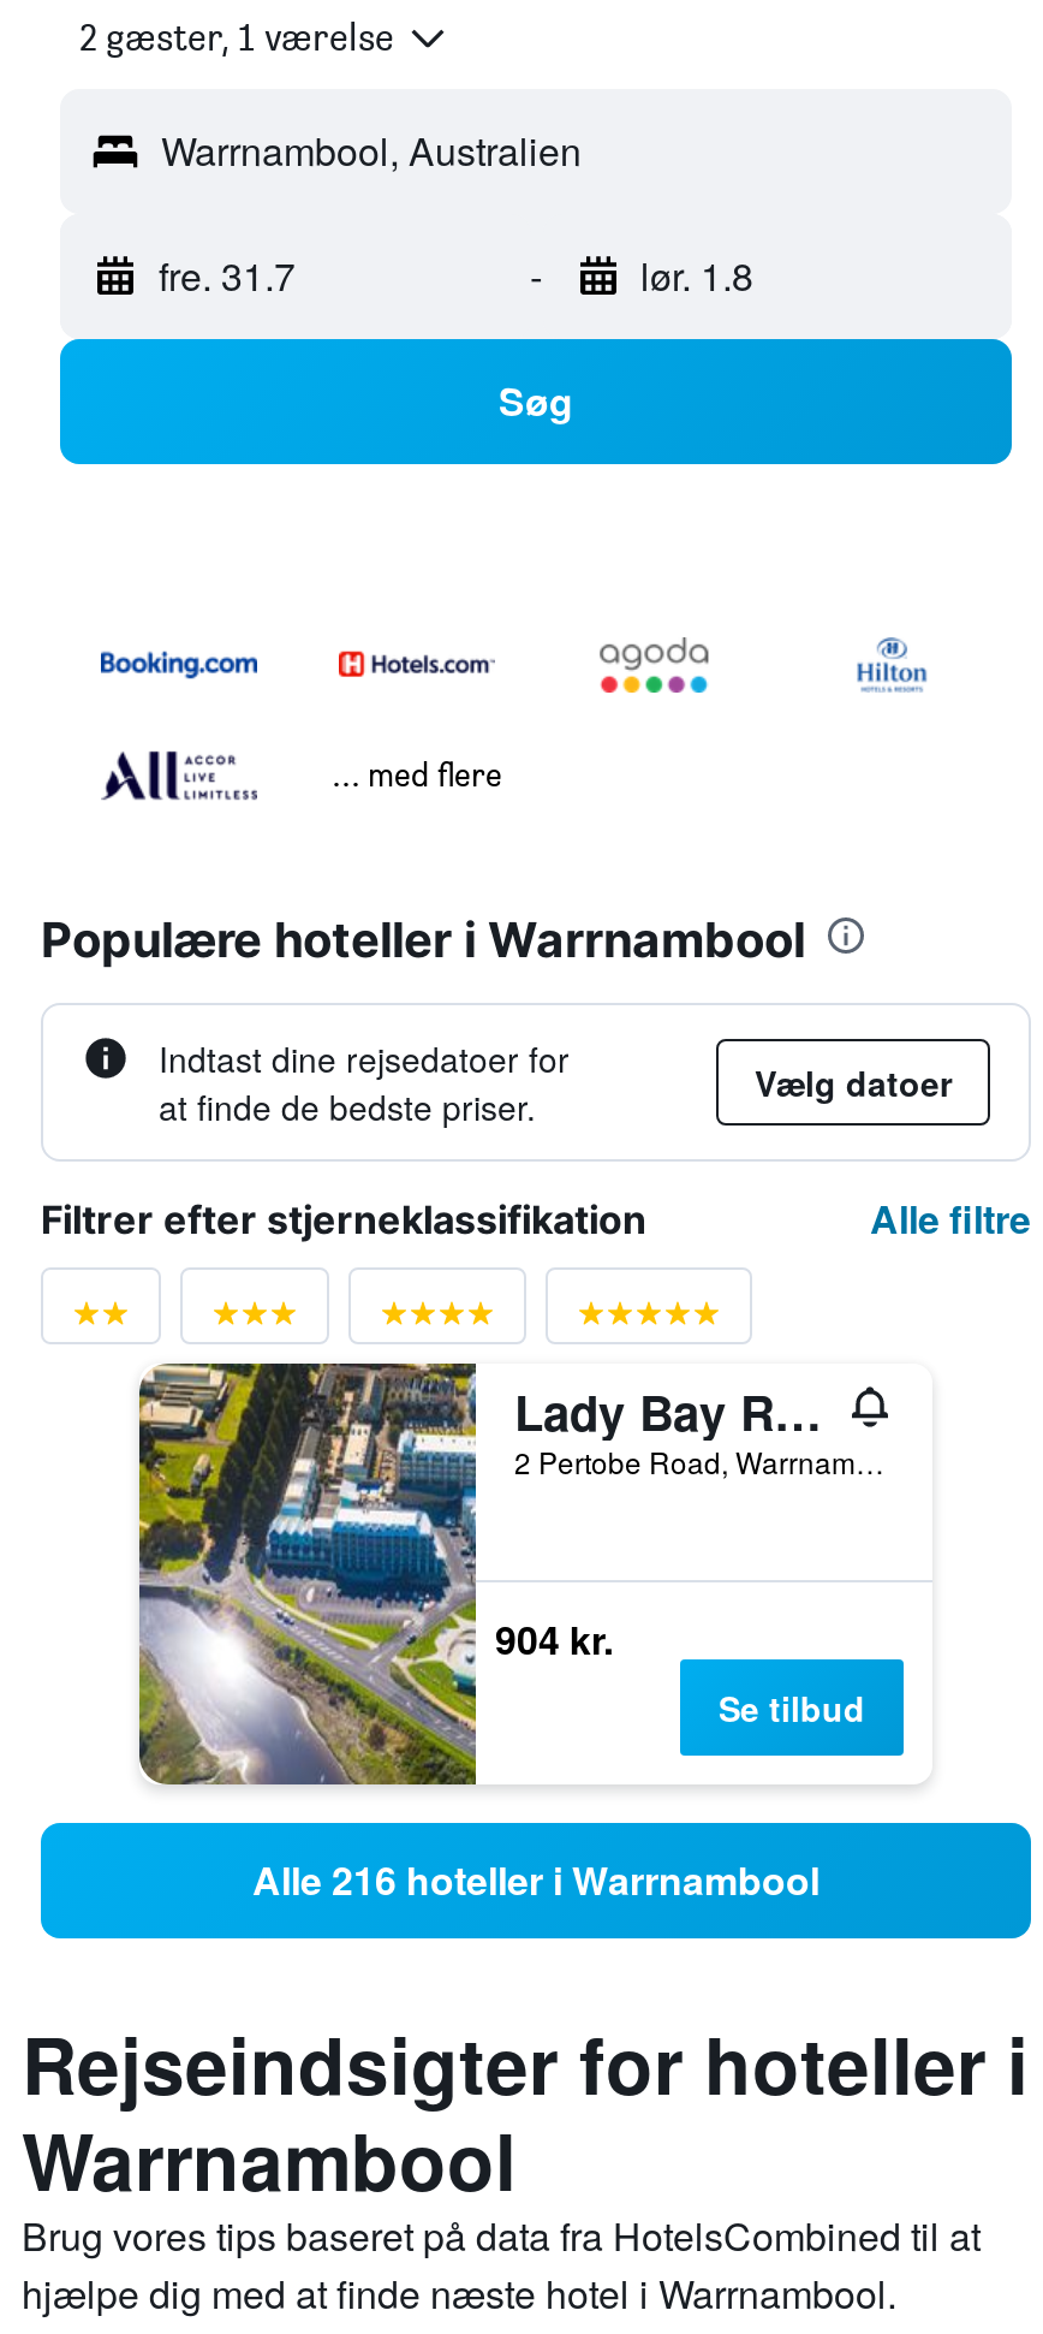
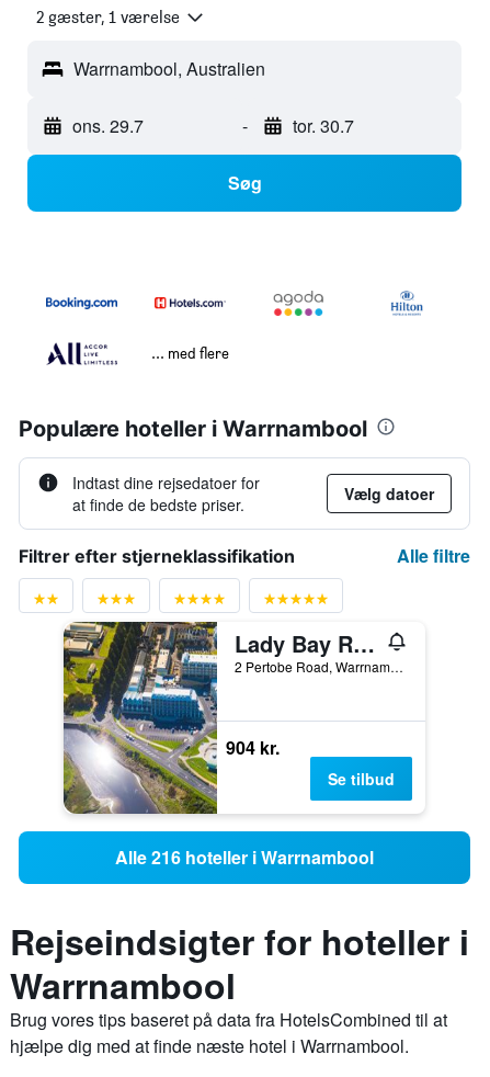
[159,248,296,304] fre. 31.7 -> [72,113,144,138] ons. 29.7
[640,248,753,304] lør. 1.8 -> [292,113,354,138] tor. 30.7

